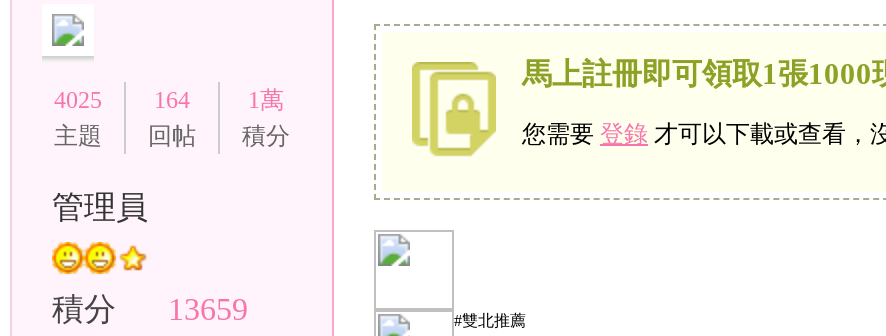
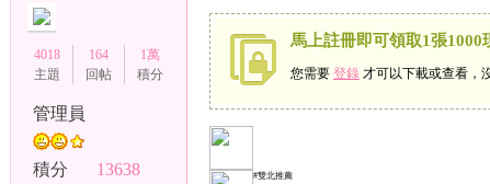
[54,86,190,114] 4025 164 -> [34,47,109,62] 4018 164
[52,292,248,326] 積分 13659 -> [33,160,140,179] 積分 13638

